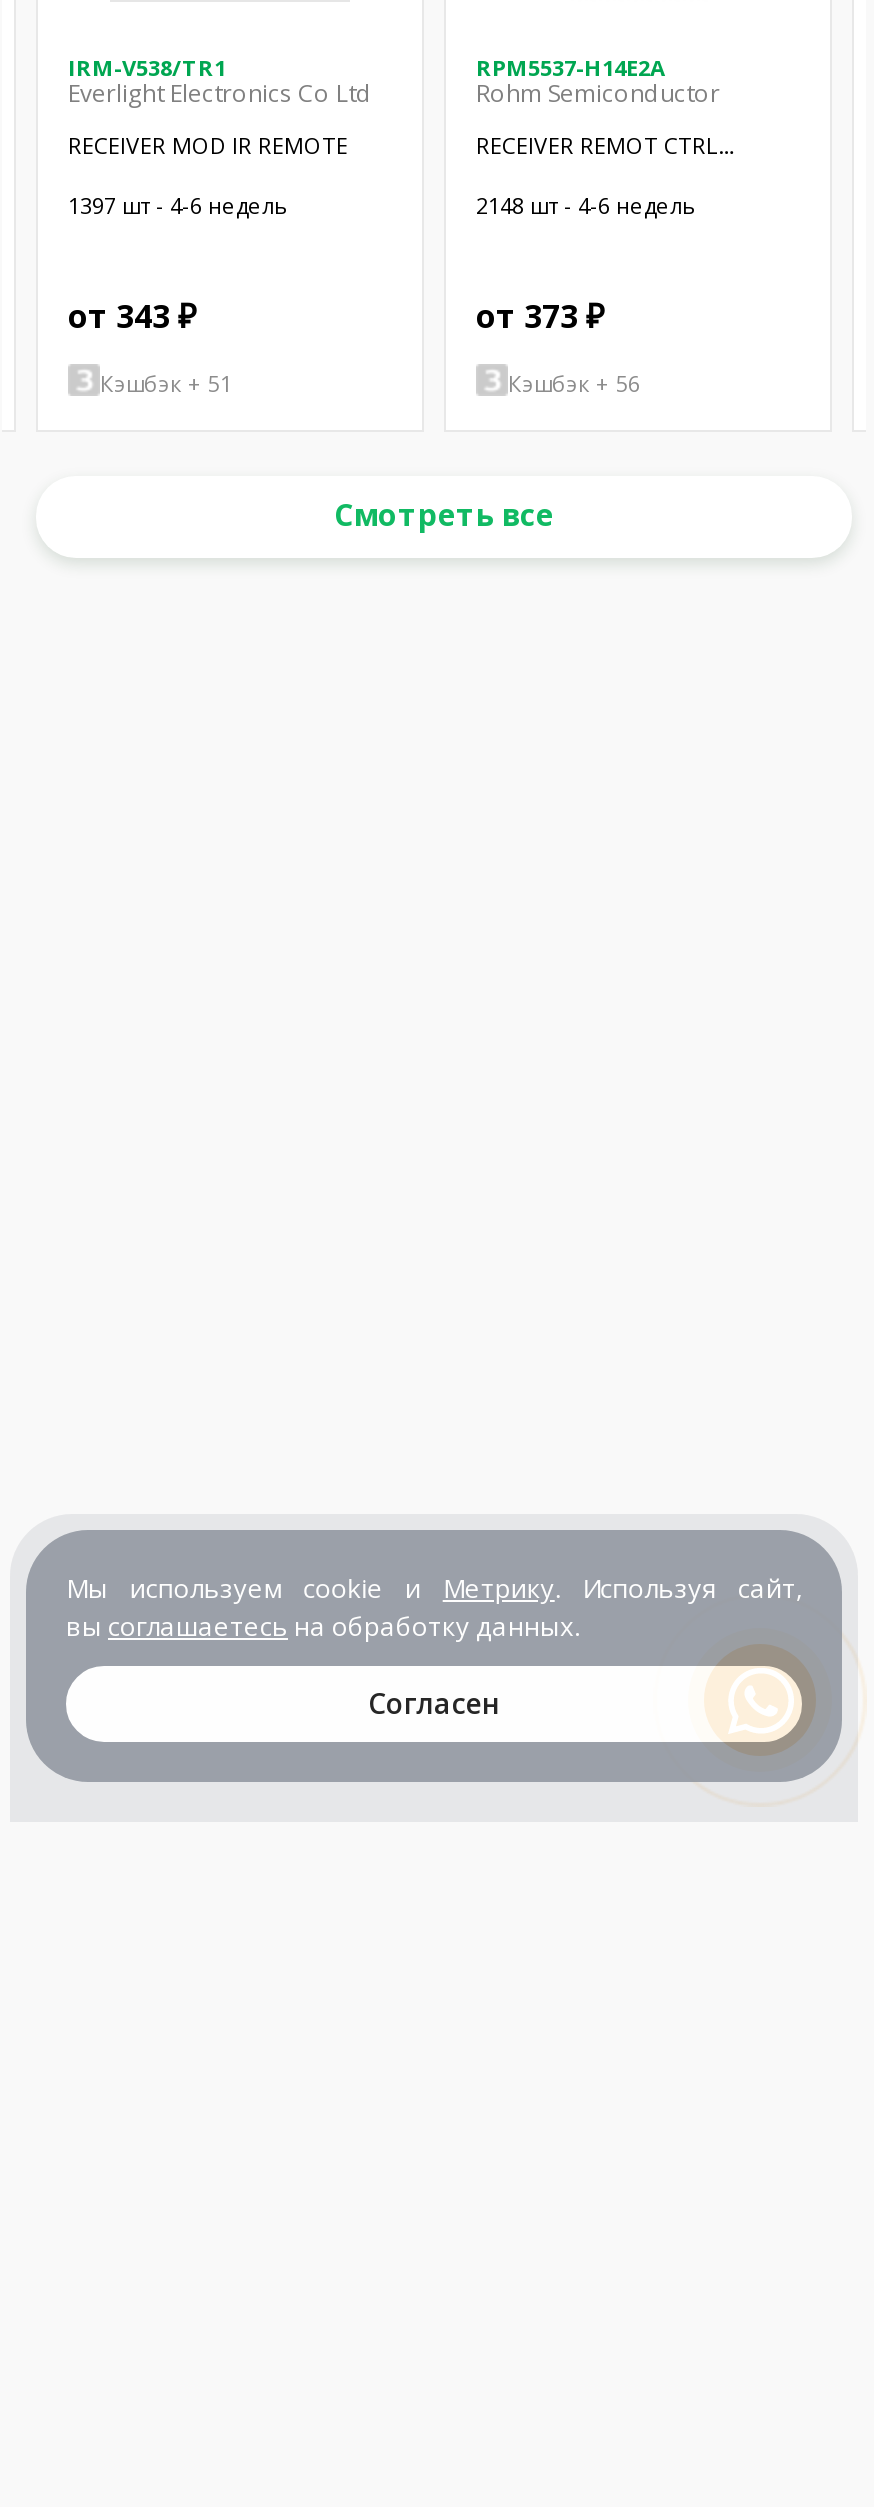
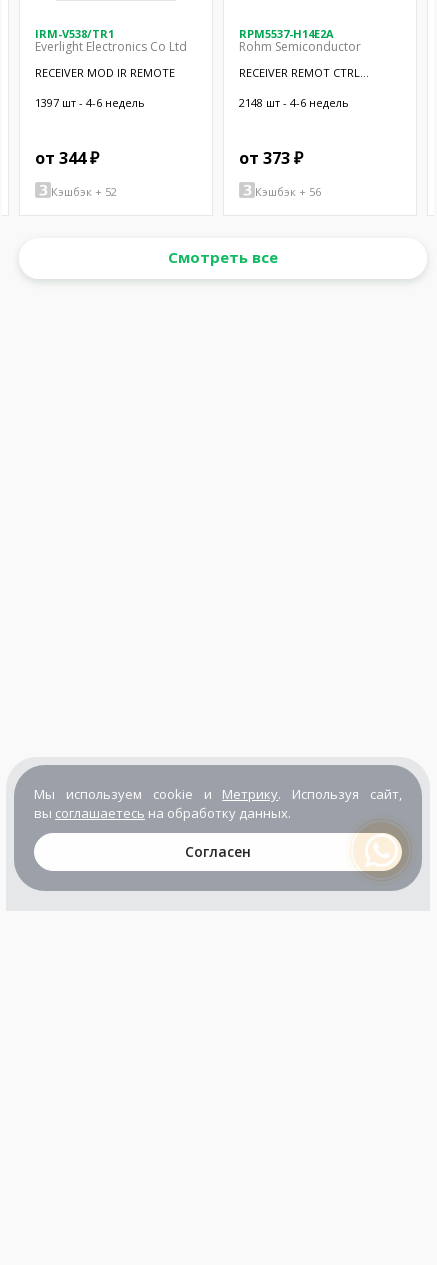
[68,294,196,338] от 343 ₽ -> [35,147,99,169] от 344 ₽
[100,367,232,397] Кэшбэк + 51 -> [51,183,117,198] Кэшбэк + 52

